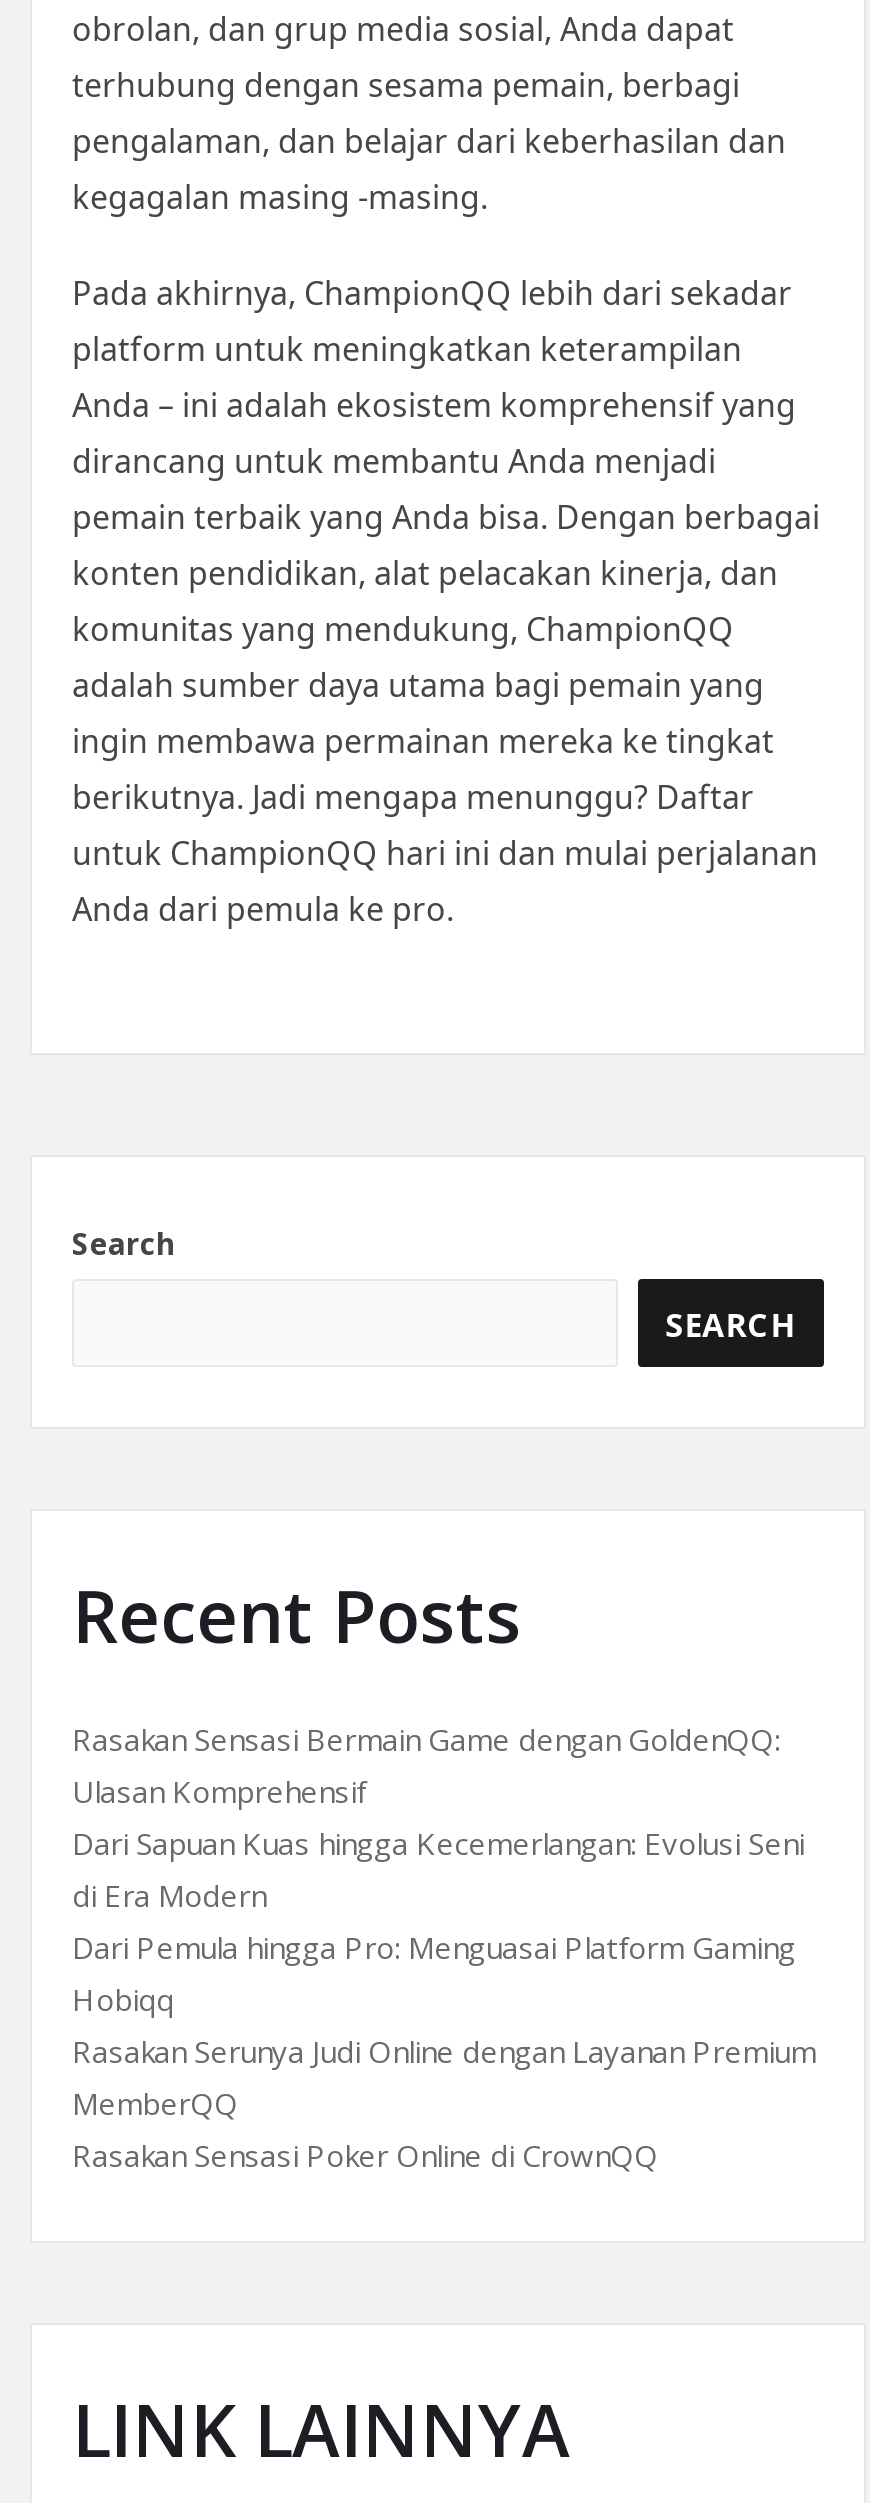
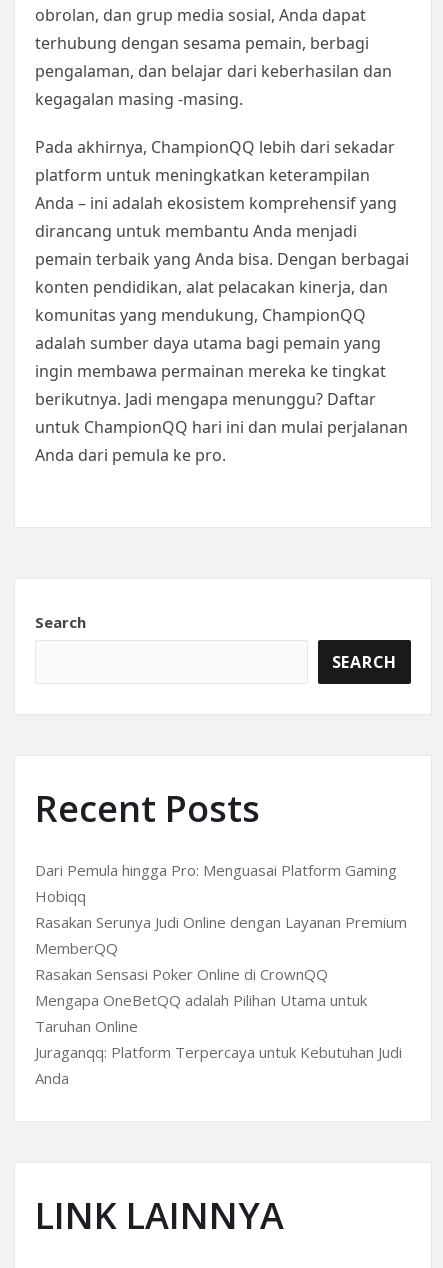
[72,1720,804,1916] Rasakan Sensasi Bermain Game dengan GoldenQQ: | Ulasan Komprehensif | Dari Sapuan Kuas hingga Kecemerlangan: Evolusi Seni | di Era Modern -> none
moved [72,1928,816,2176] -> [35,860,407,984]: Dari Pemula hingga Pro: Menguasai Platform Gaming | Hobiqq | Rasakan Serunya Judi Online dengan Layanan Premium | MemberQQ | Rasakan Sensasi Poker Online di CrownQQ
none -> [35,990,402,1088] Mengapa OneBetQQ adalah Pilihan Utama untuk | Taruhan Online | Juraganqq: Platform Terpercaya untuk Kebutuhan Judi | Anda

